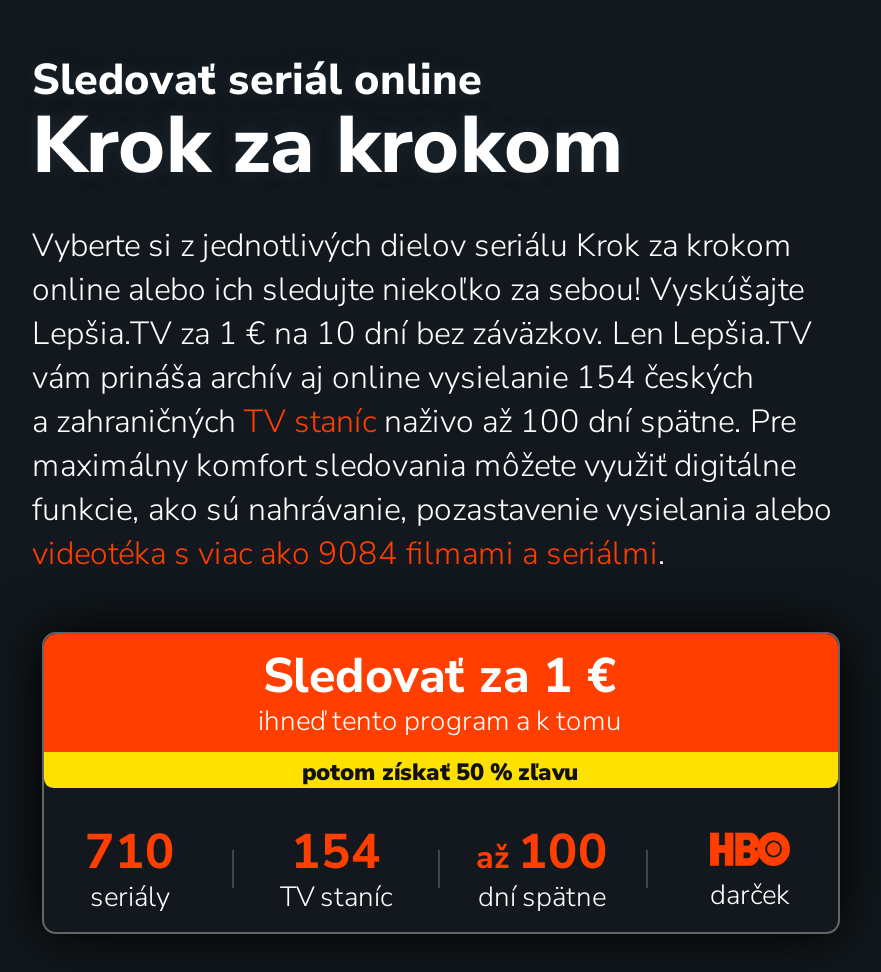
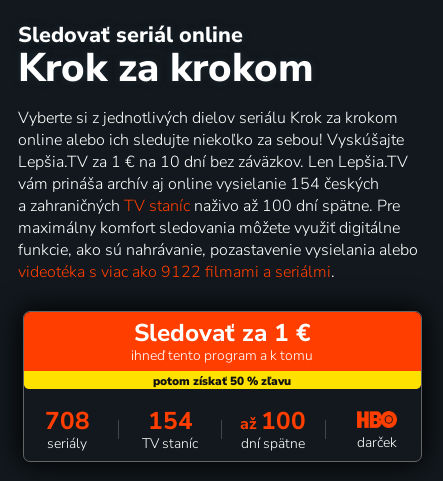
[32,533,666,577] videotéka s viac ako 9084 filmami a seriálmi. -> [18,261,335,283] videotéka s viac ako 9122 filmami a seriálmi.
[85,818,608,886] 710 154 až 100 -> [44,404,306,438] 708 154 až 100

